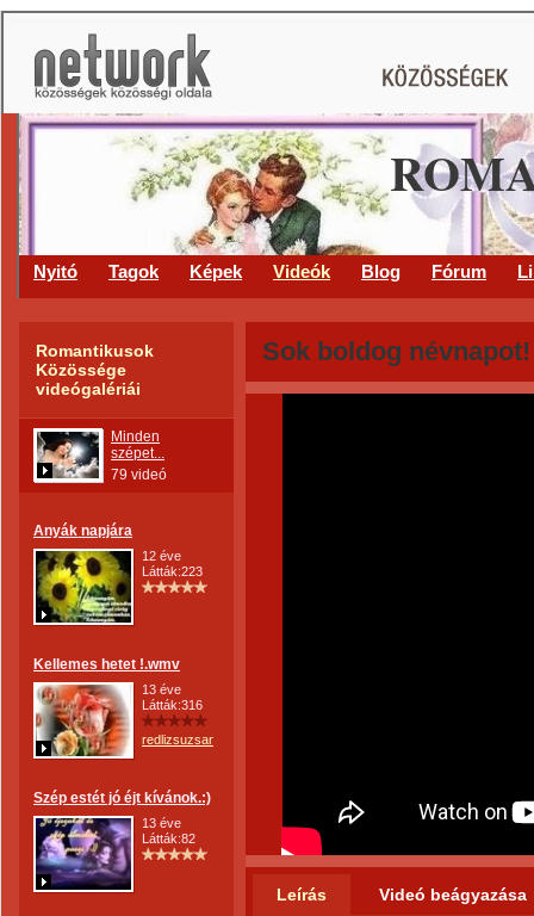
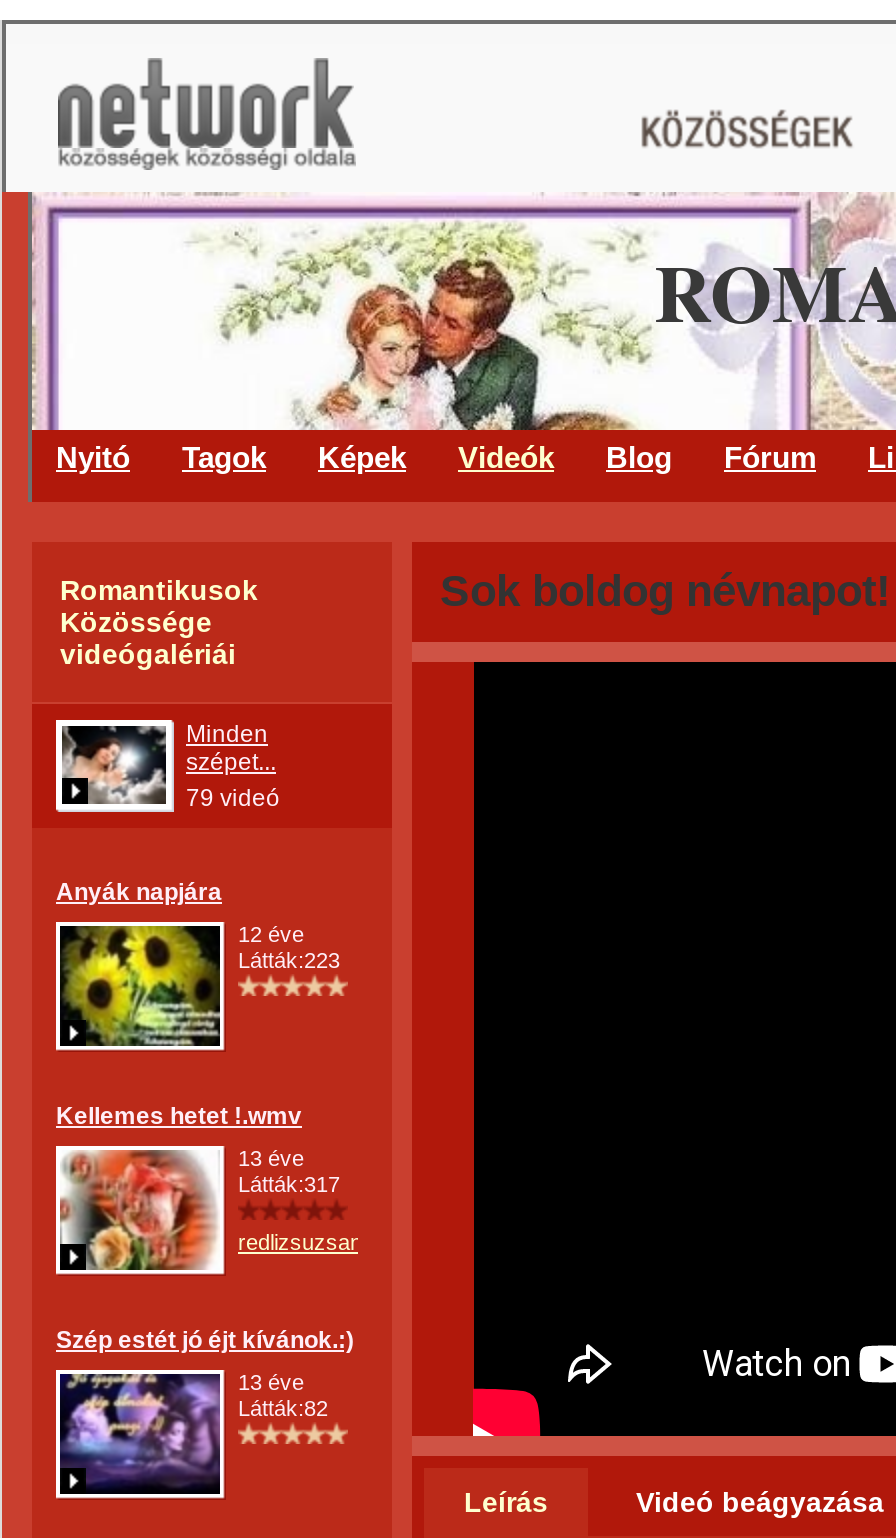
[142,698,203,712] Látták:316 -> [238,1172,340,1196] Látták:317

